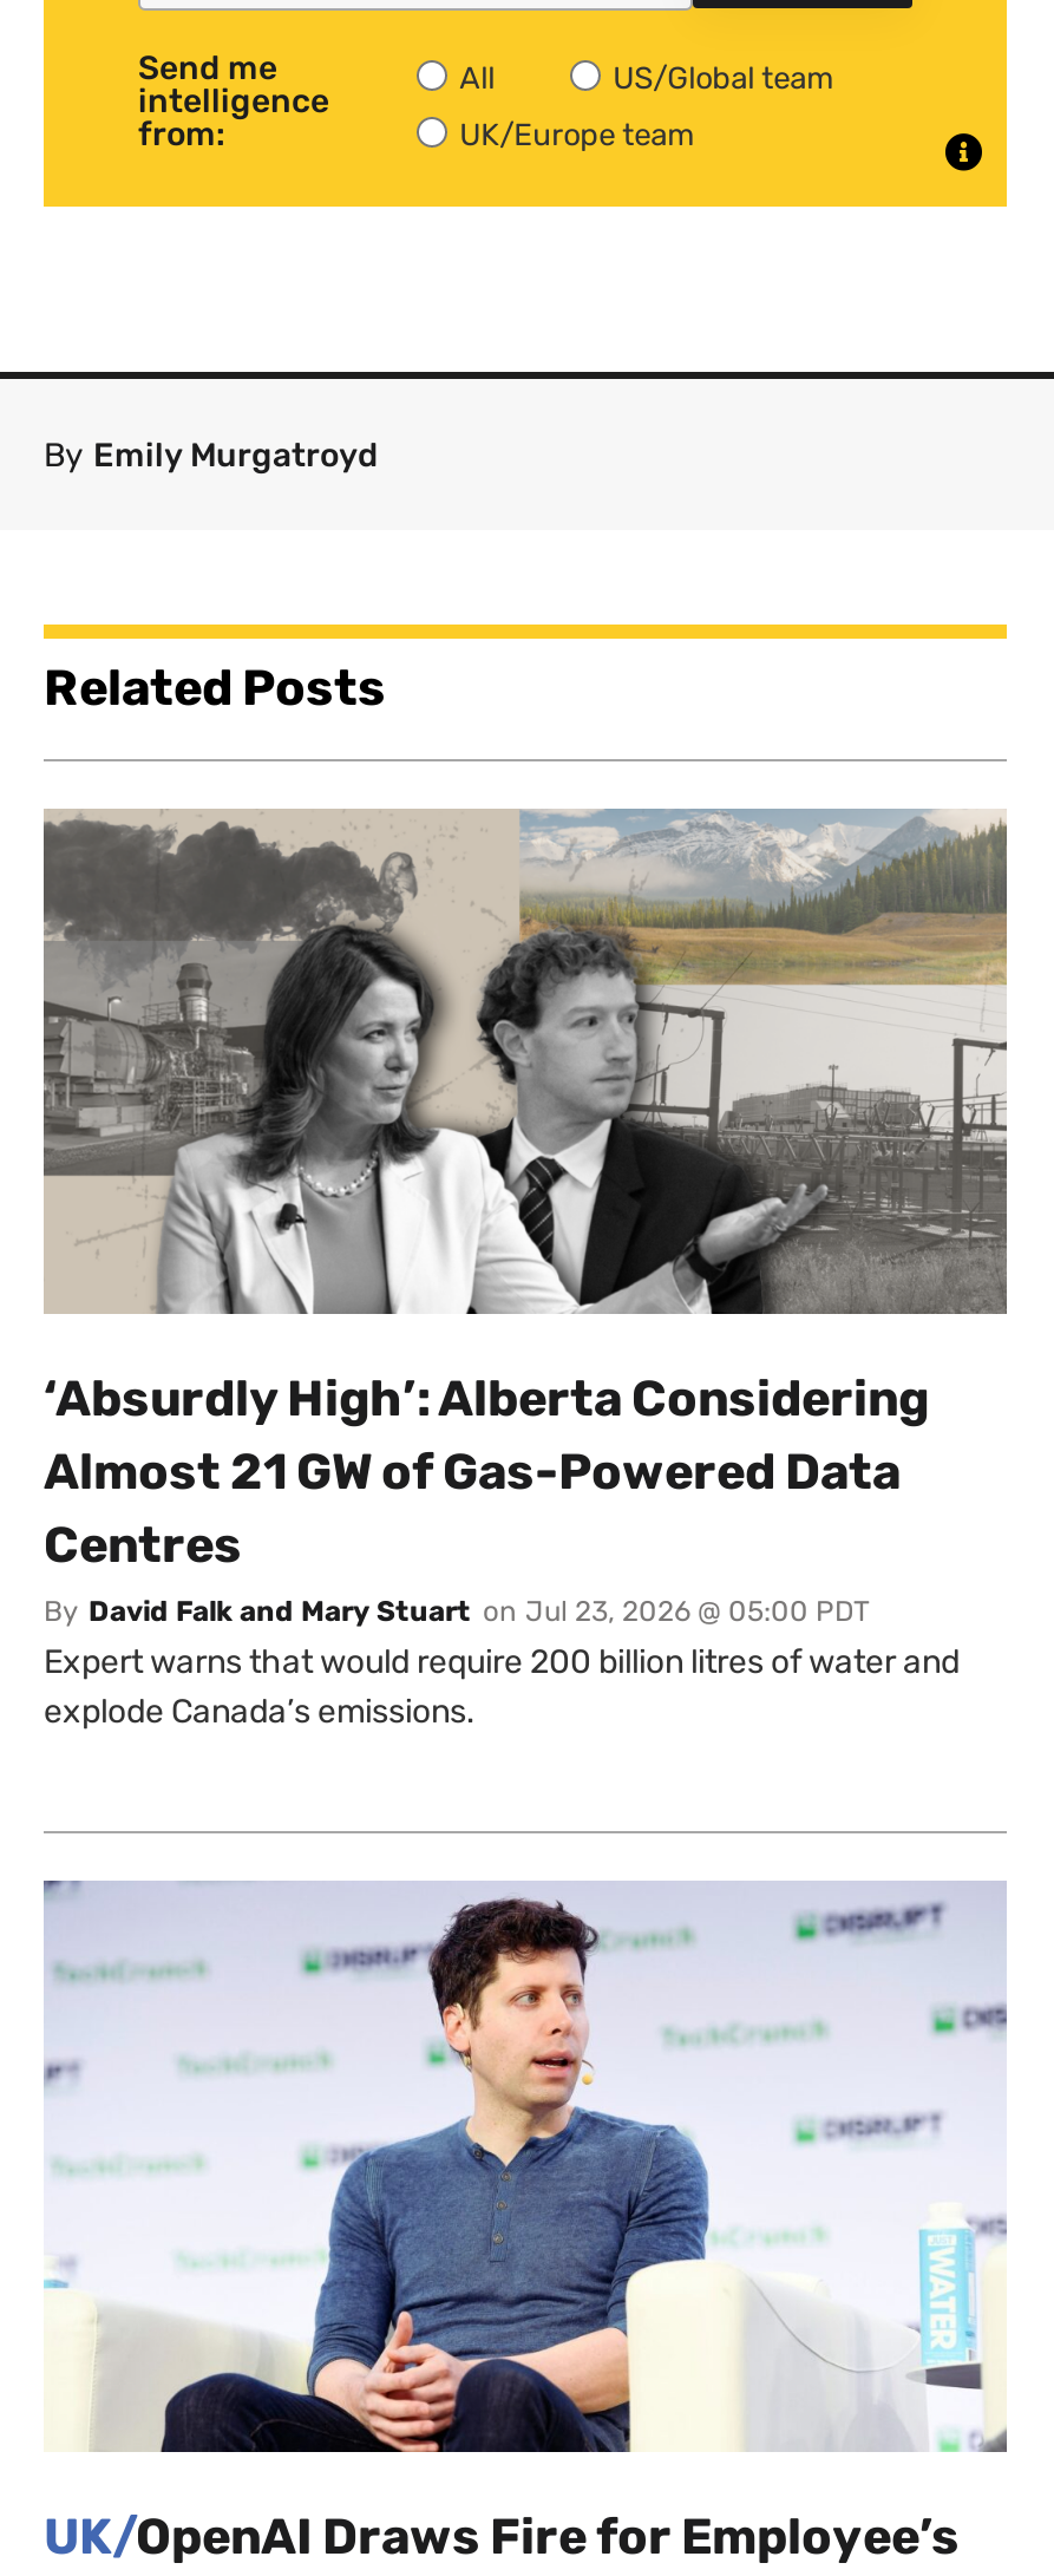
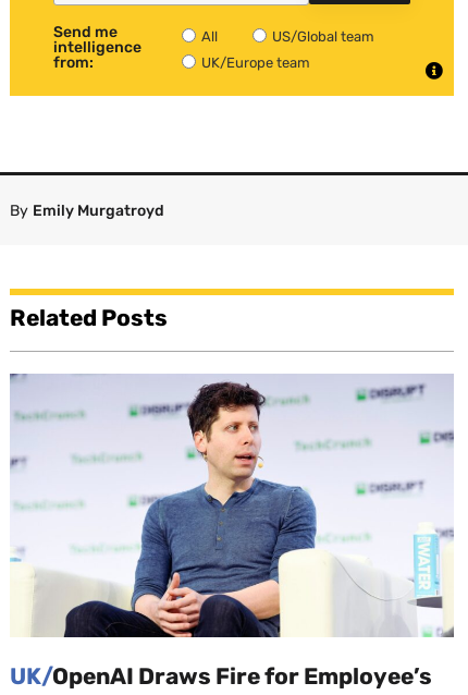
[41,809,1009,1731] [image] | ‘Absurdly High’: Alberta Considering | Almost 21 GW of Gas-Powered Data | Centres | By David Falk and Mary Stuart on Jul 23, 2026 @ 05:00 PDT | Expert warns that would require 200 billion litres of water and | explode Canada’s emissions. -> none

